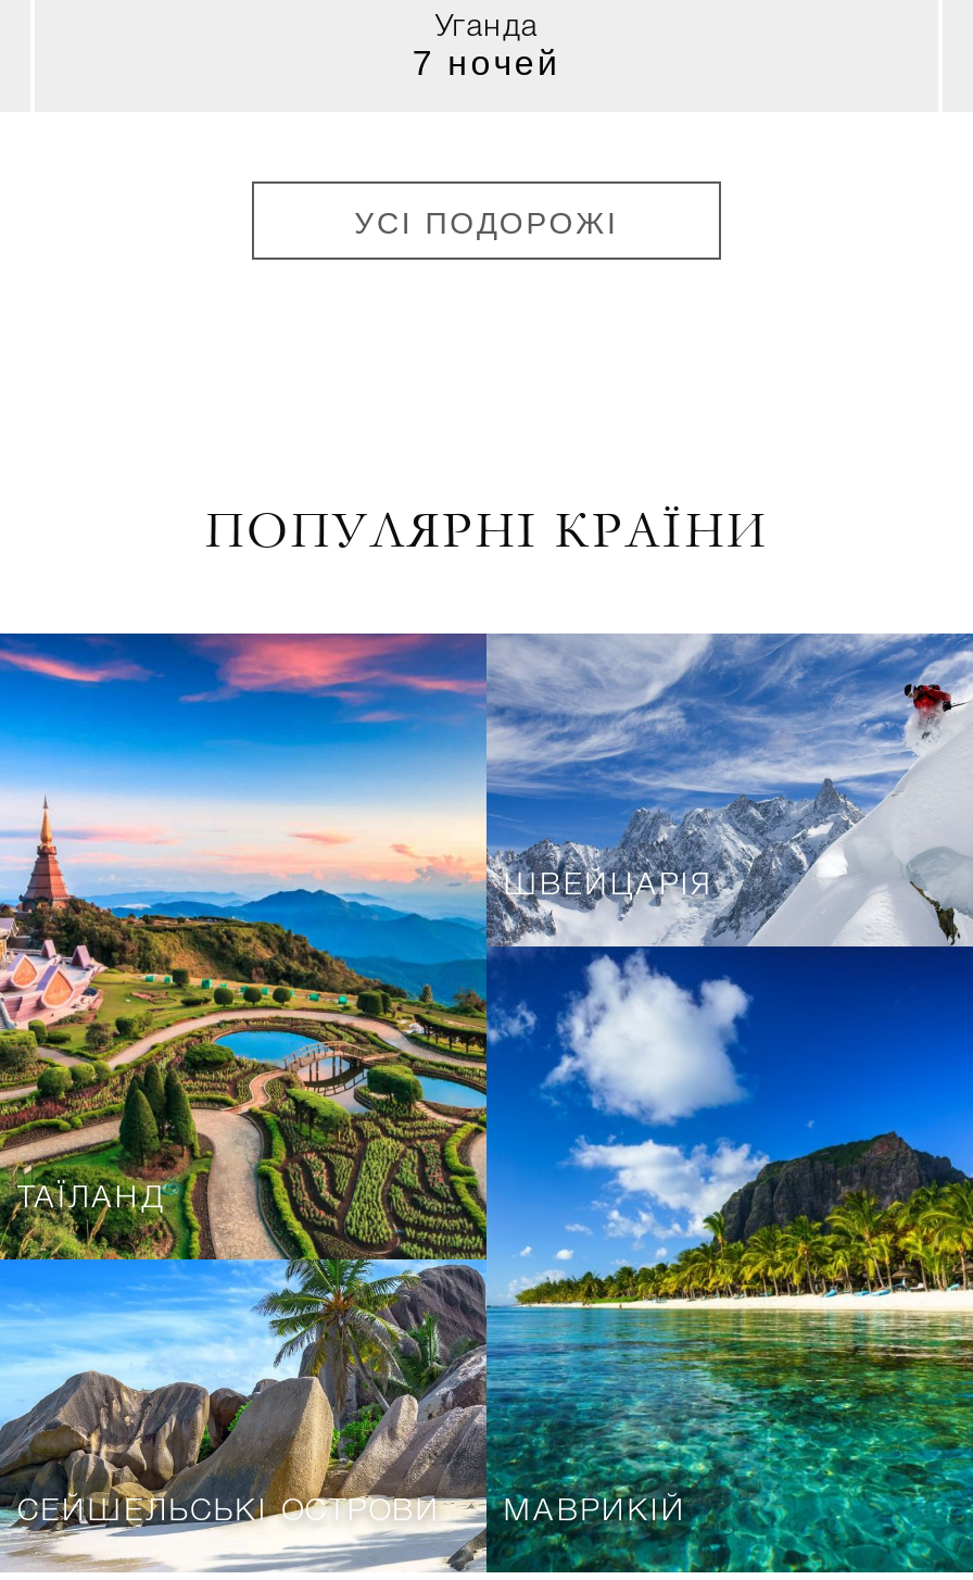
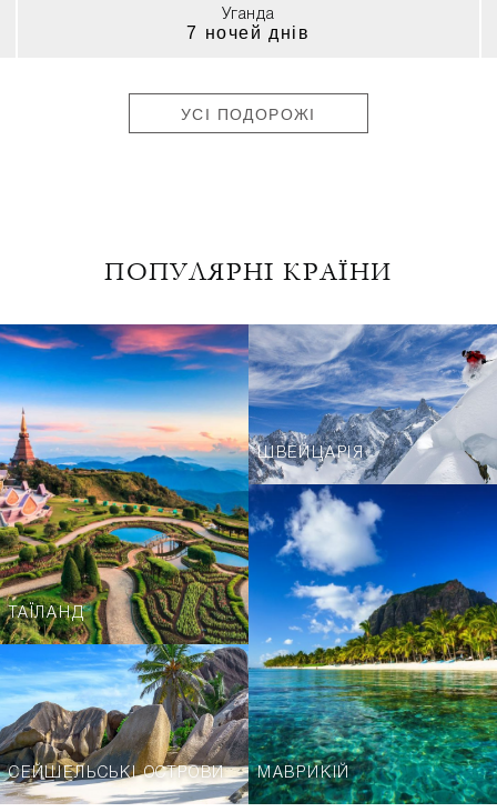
[412,45,561,81] 7 ночей -> [187,23,310,42] 7 ночей днів

